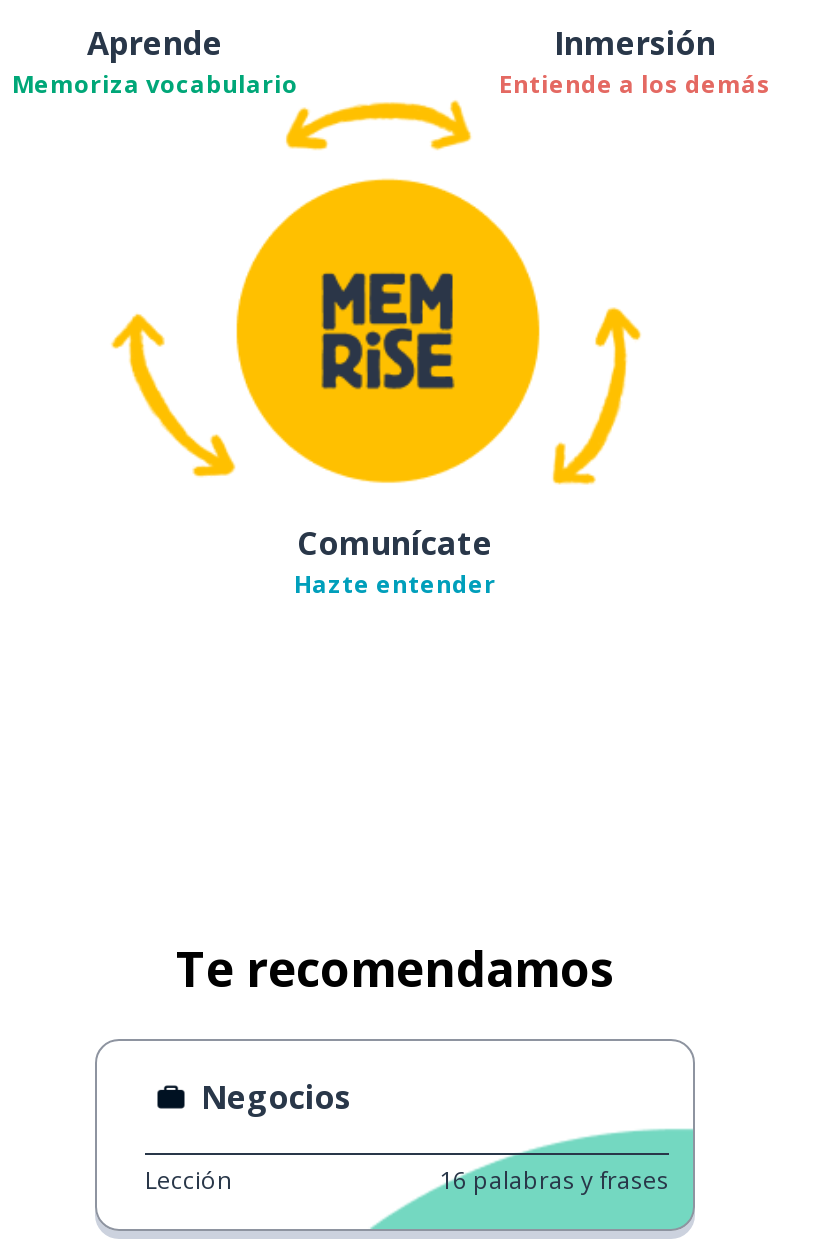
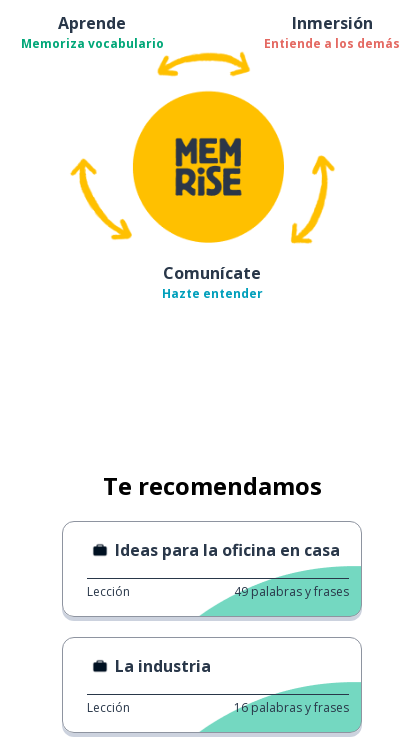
[201,1075,351,1119] Negocios -> [87,539,349,677] Ideas para la oficina en casa | Lección | 49 palabras y frases | La industria

